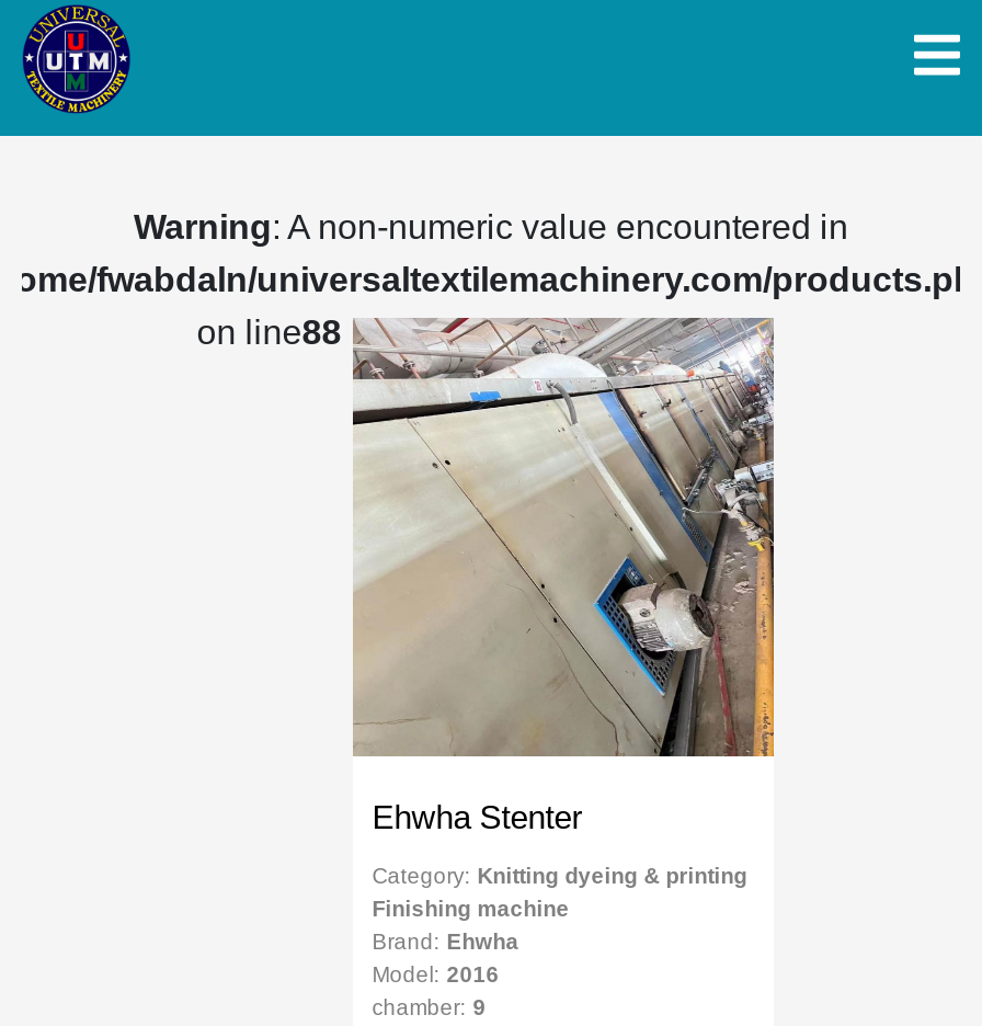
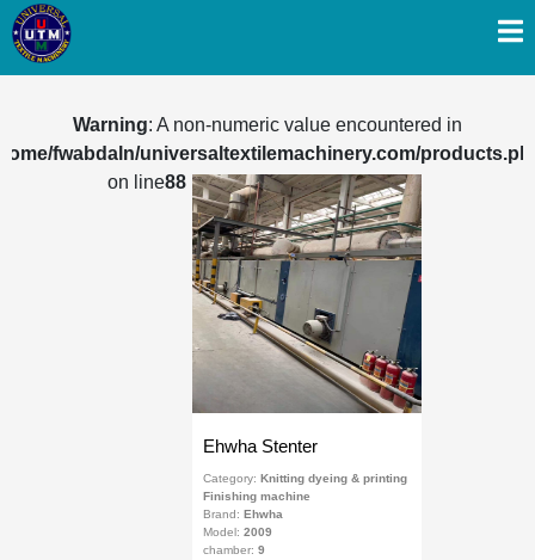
[353,318,776,756] [image] -> [191,173,423,413] [image]
[372,963,499,987] Model: 2016 -> [203,526,272,539] Model: 2009

